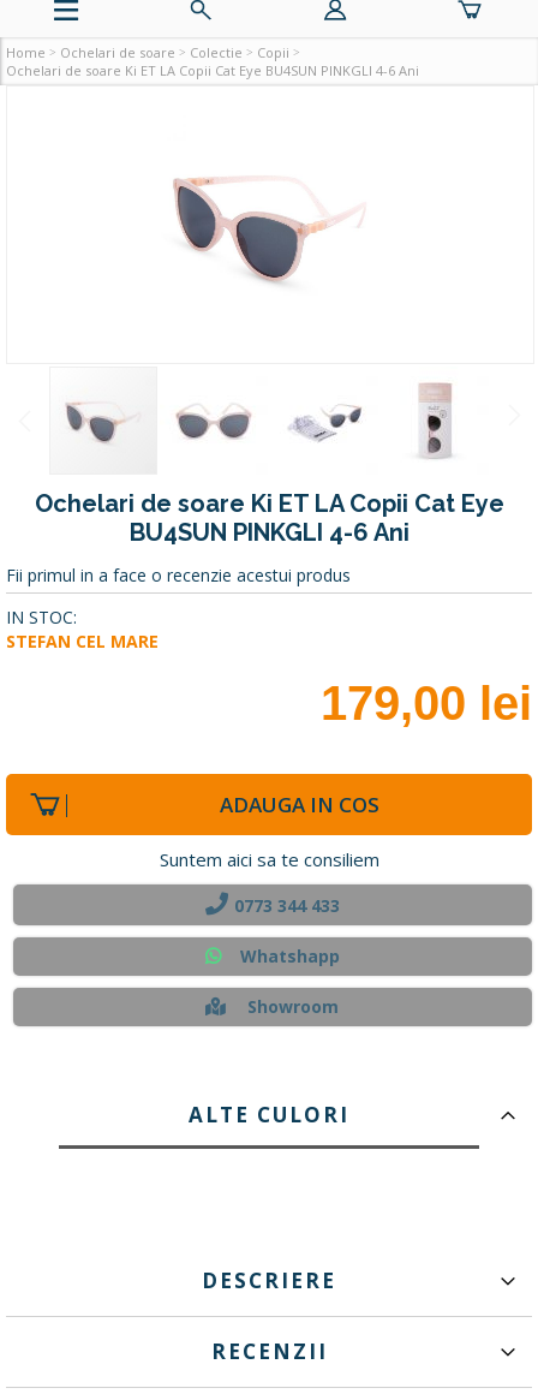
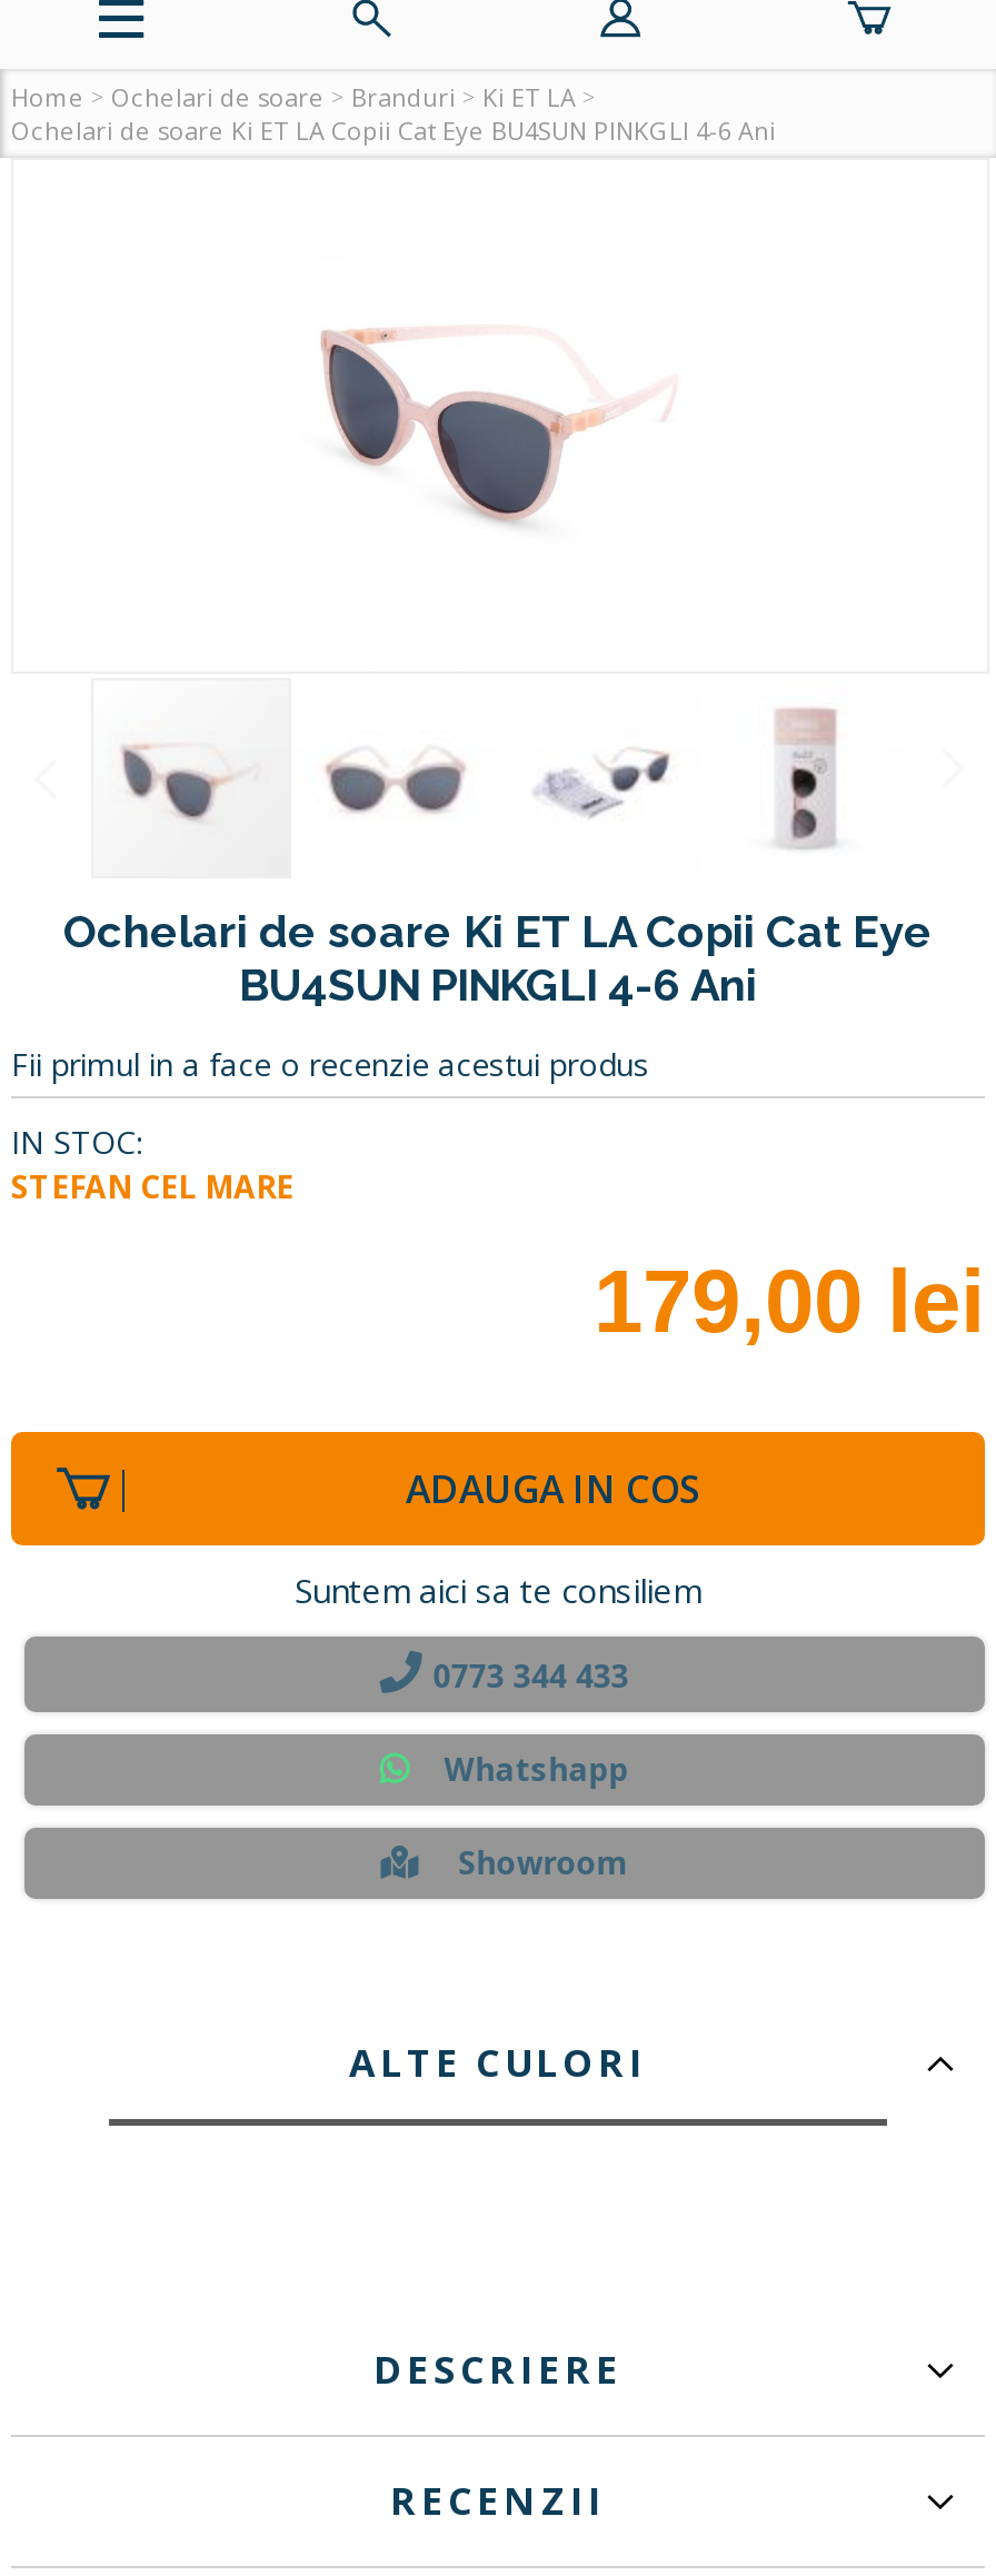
[190,44,289,62] Colectie | Copii -> [351,81,576,114] Branduri | Ki ET LA

